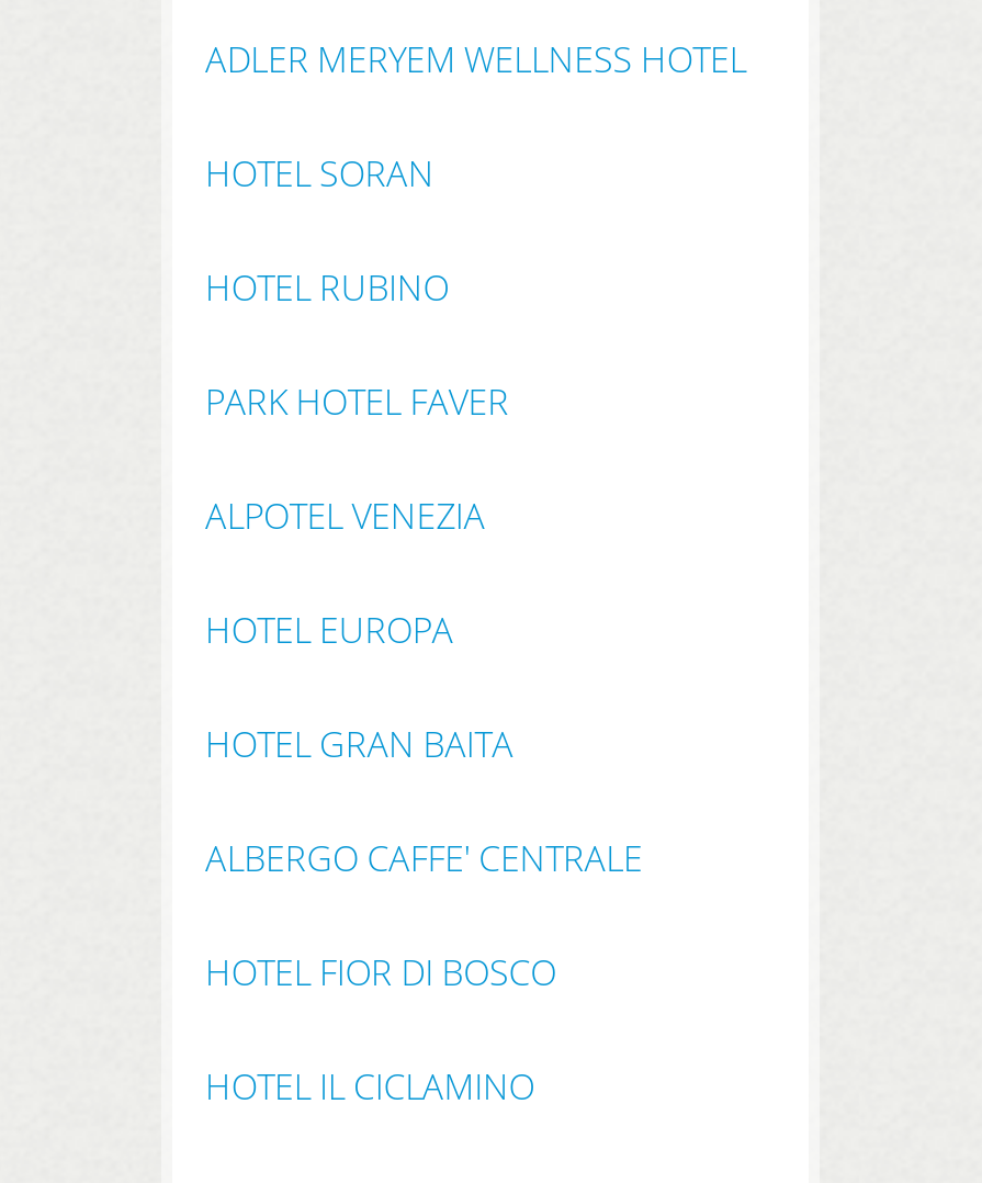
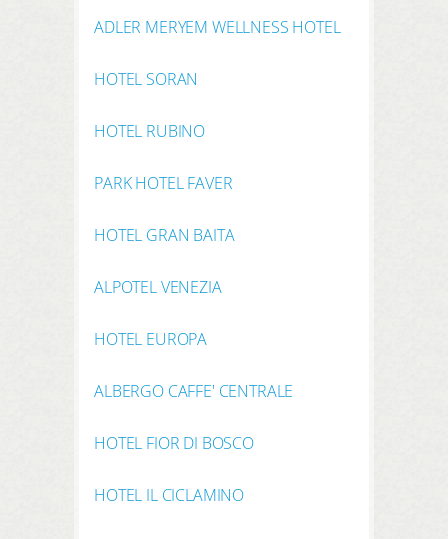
moved [205,493,485,655] -> [94,276,222,350]: ALPOTEL VENEZIA | HOTEL EUROPA
moved [205,721,513,769] -> [94,224,234,246]: HOTEL GRAN BAITA

